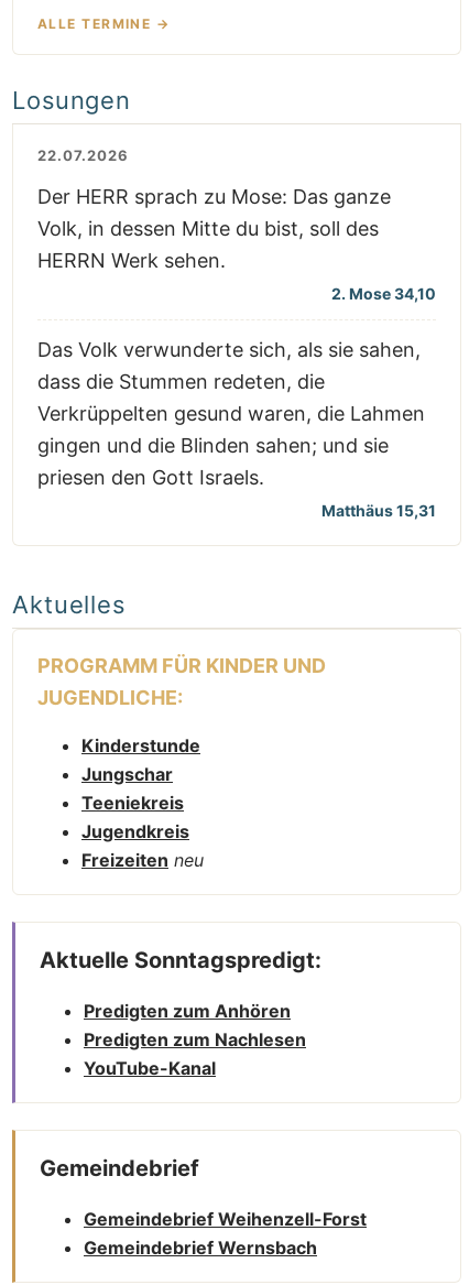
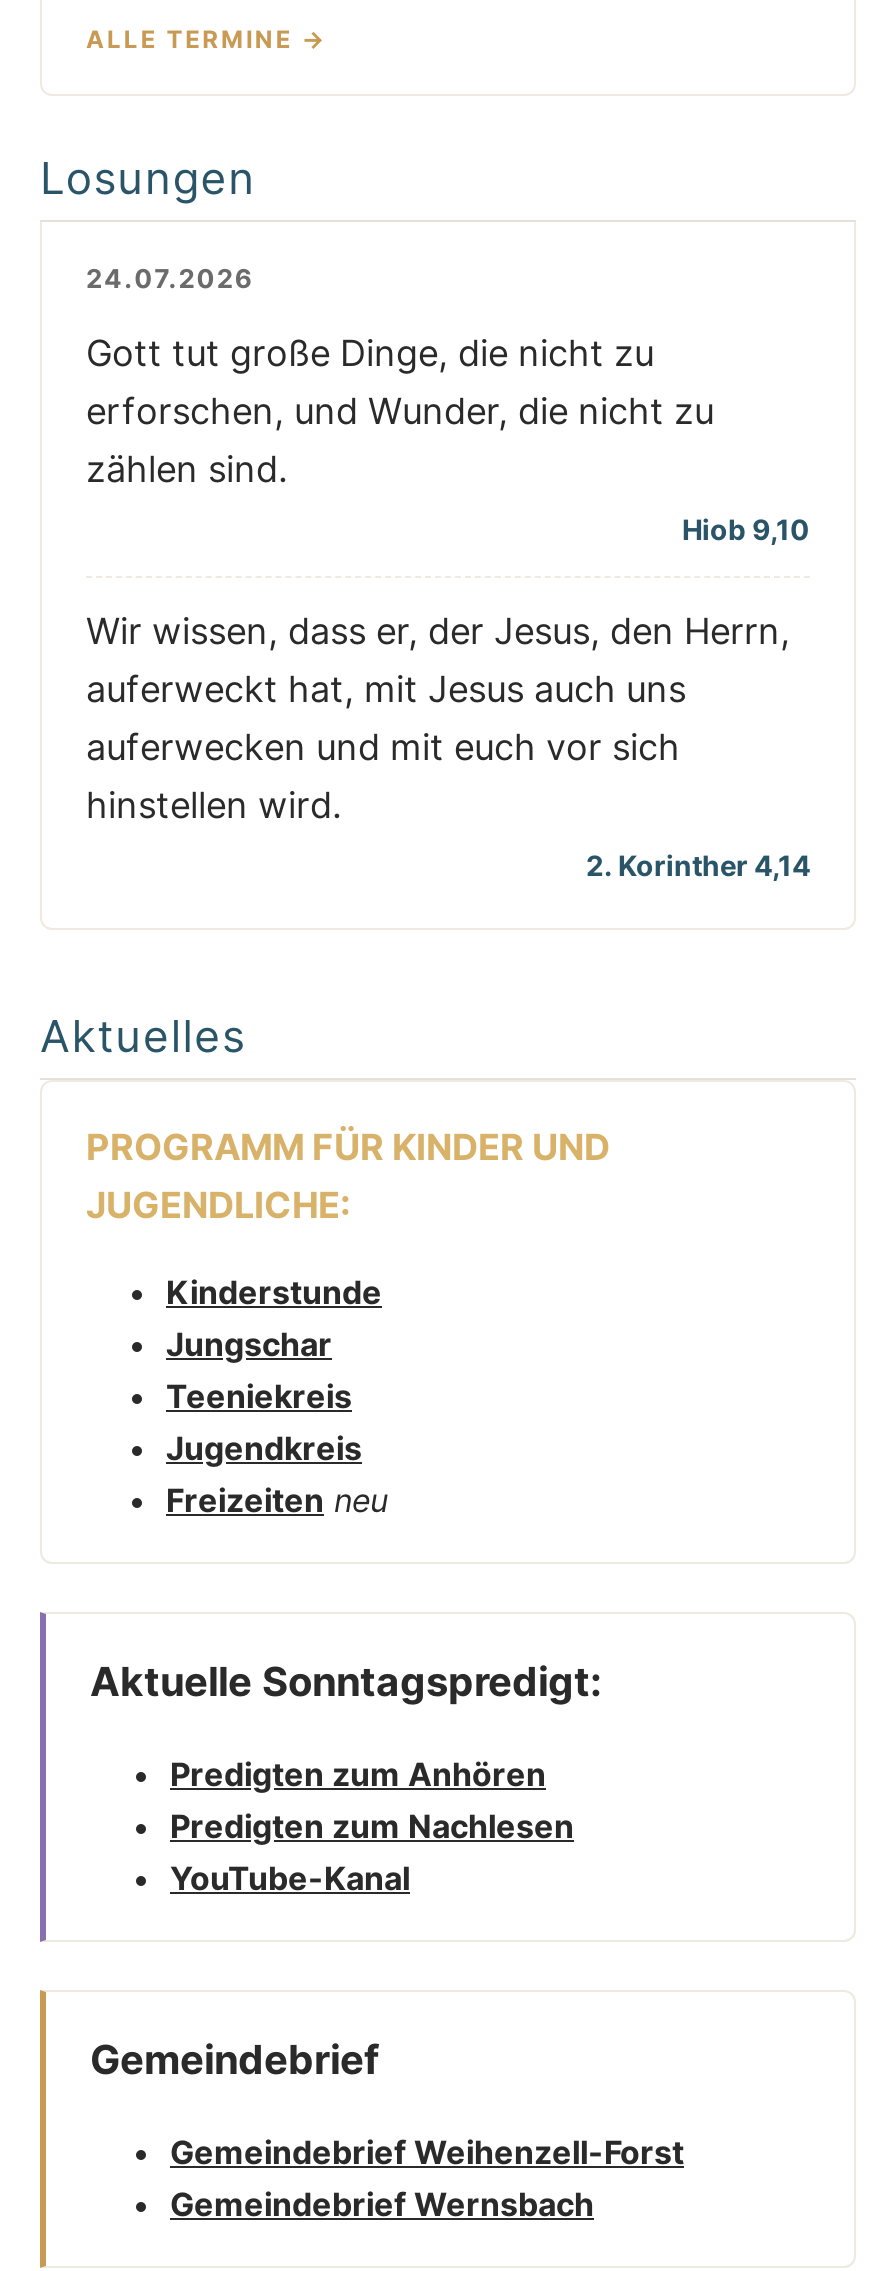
[37,147,129,165] 22.07.2026 -> [86,262,255,294] 24.07.2026
[37,186,391,273] Der HERR sprach zu Mose: Das ganze | Volk, in dessen Mitte du bist, soll des | HERRN Werk sehen. -> [86,332,714,490] Gott tut große Dinge, die nicht zu | erforschen, und Wunder, die nicht zu | zählen sind.
[331,285,436,303] 2. Mose 34,10 -> [682,512,810,546] Hiob 9,10
[37,339,425,489] Das Volk verwunderte sich, als sie sahen, | dass die Stummen redeten, die | Verkrüppelten gesund waren, die Lahmen | gingen und die Blinden sahen; und sie | priesen den Gott Israels. -> [86,610,790,826] Wir wissen, dass er, der Jesus, den Herrn, | auferweckt hat, mit Jesus auch uns | auferwecken und mit euch vor sich | hinstellen wird.
[321,502,436,520] Matthäus 15,31 -> [586,848,810,882] 2. Korinther 4,14

